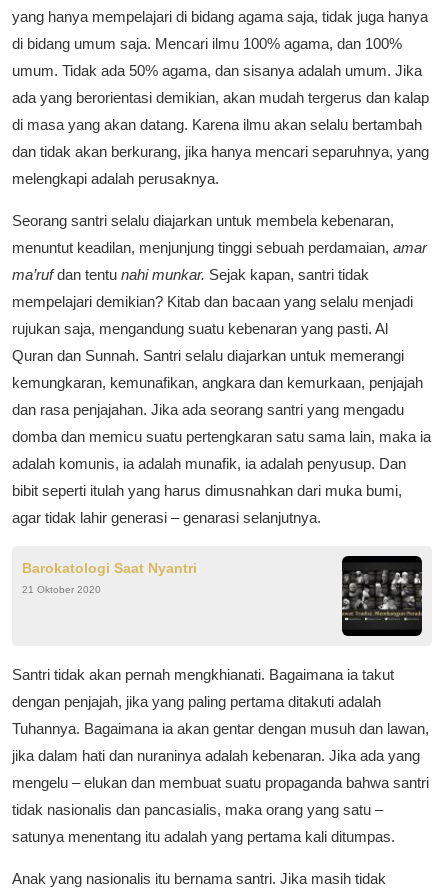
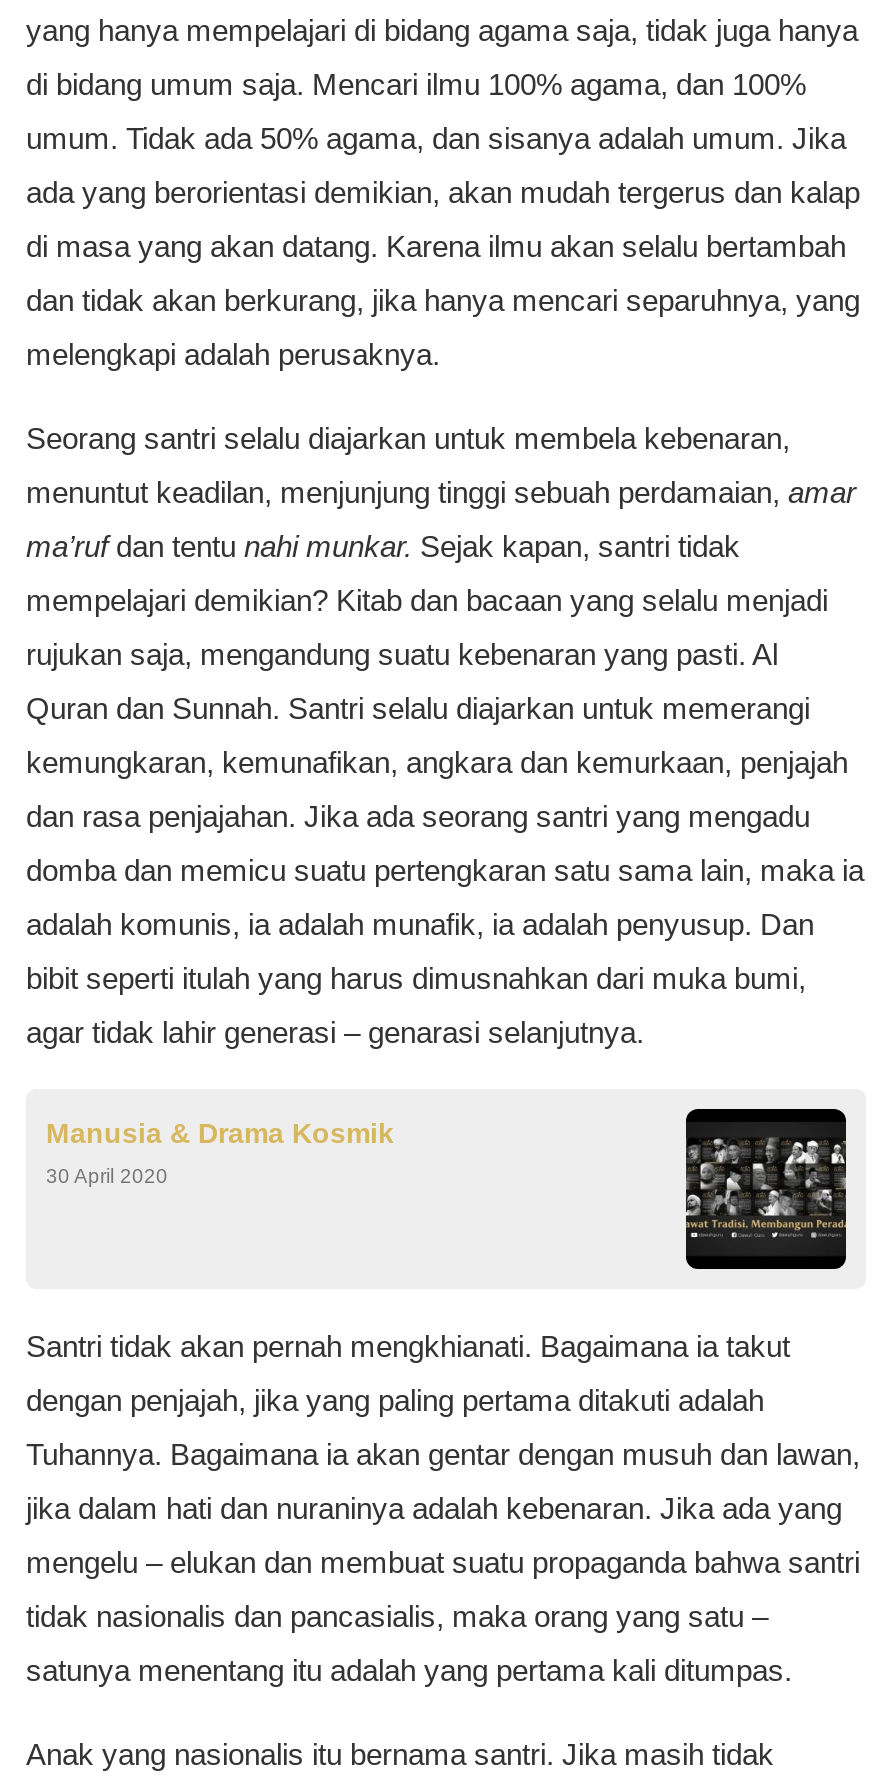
[22,560,197,576] Barokatologi Saat Nyantri -> [46,1117,394,1149] Manusia & Drama Kosmik
[22,584,101,595] 21 Oktober 2020 -> [46,1165,168,1187] 30 April 2020

